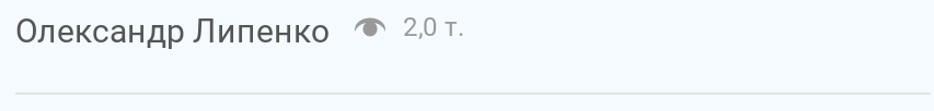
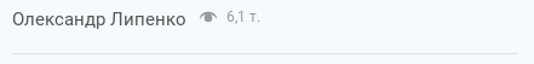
[403,11,464,42] 2,0 т. -> [226,8,260,25] 6,1 т.

